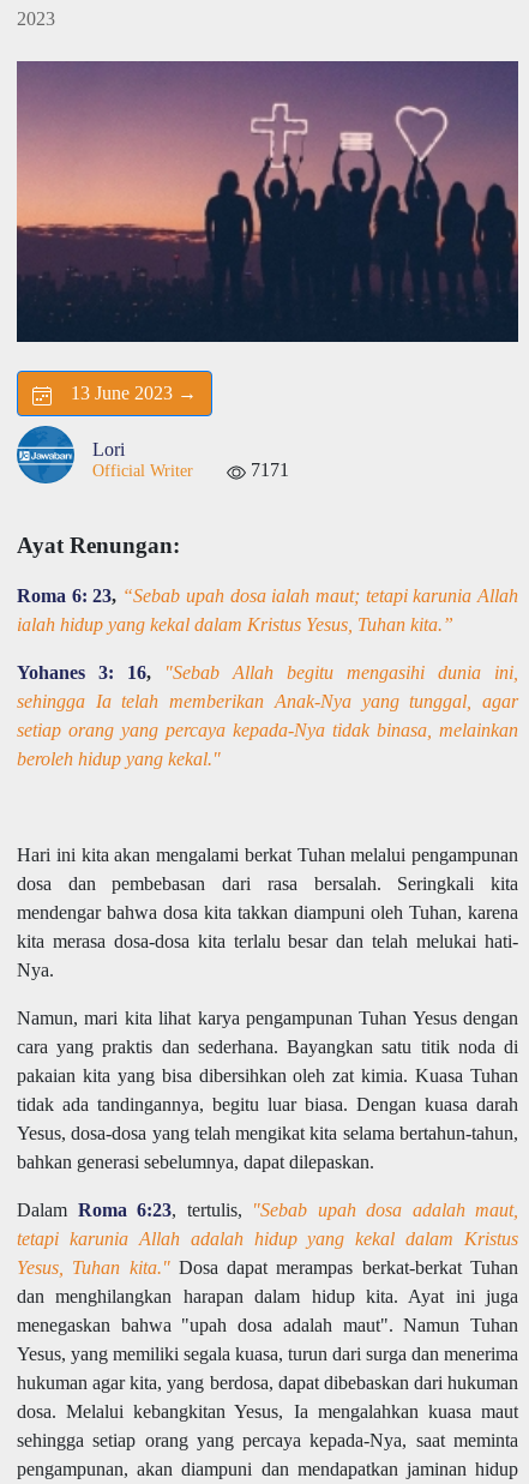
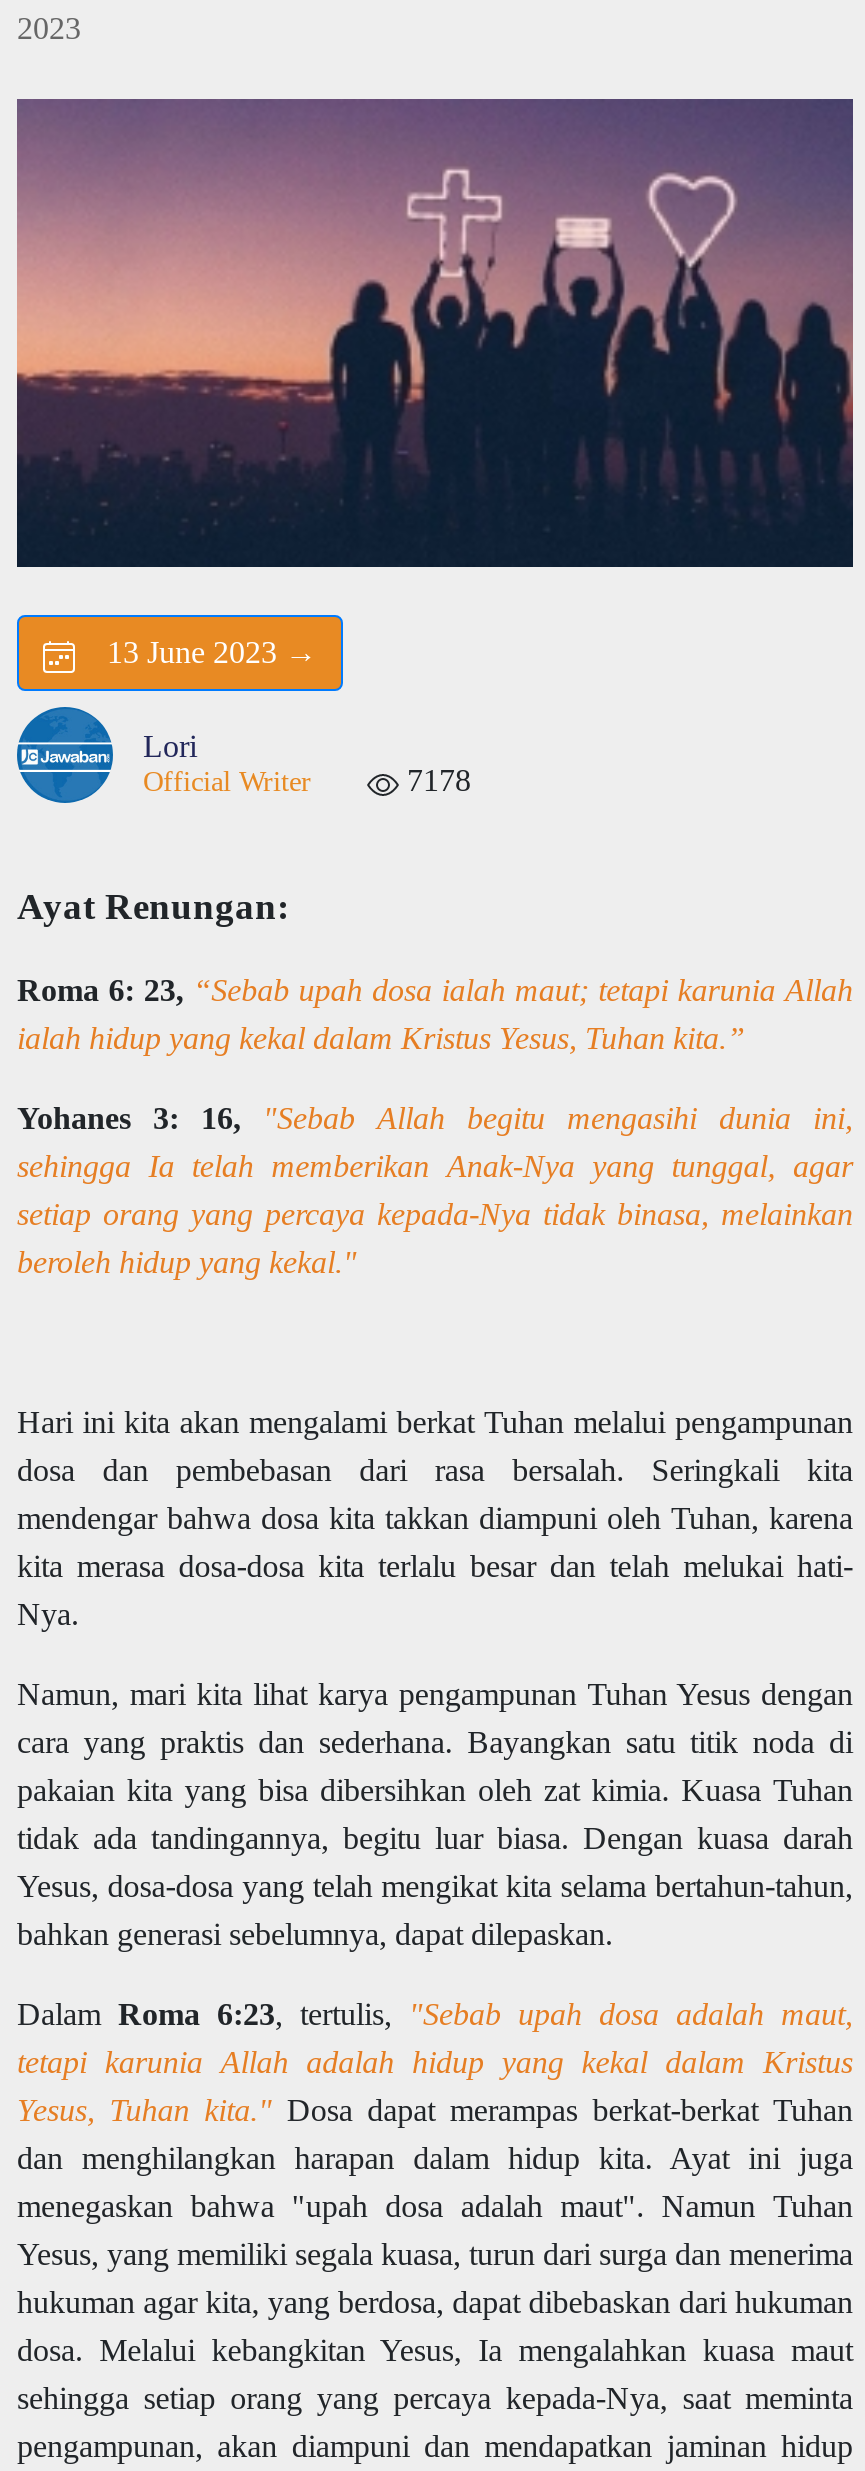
[246,460,289,480] 7171 -> [399,764,471,798] 7178

